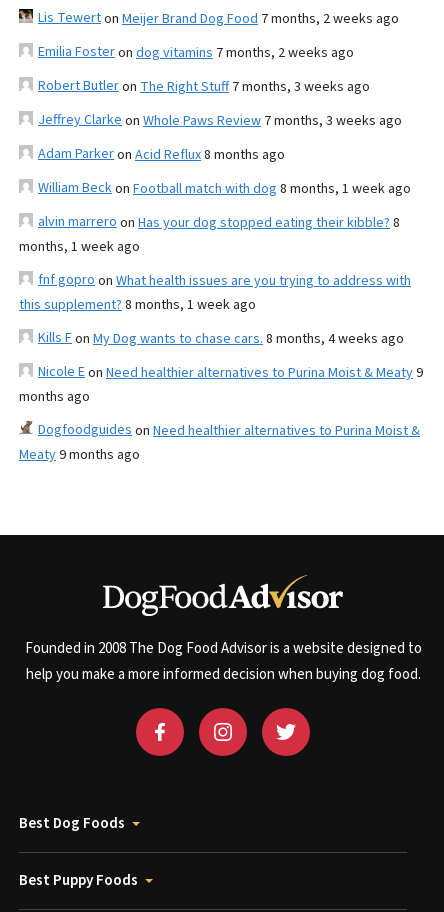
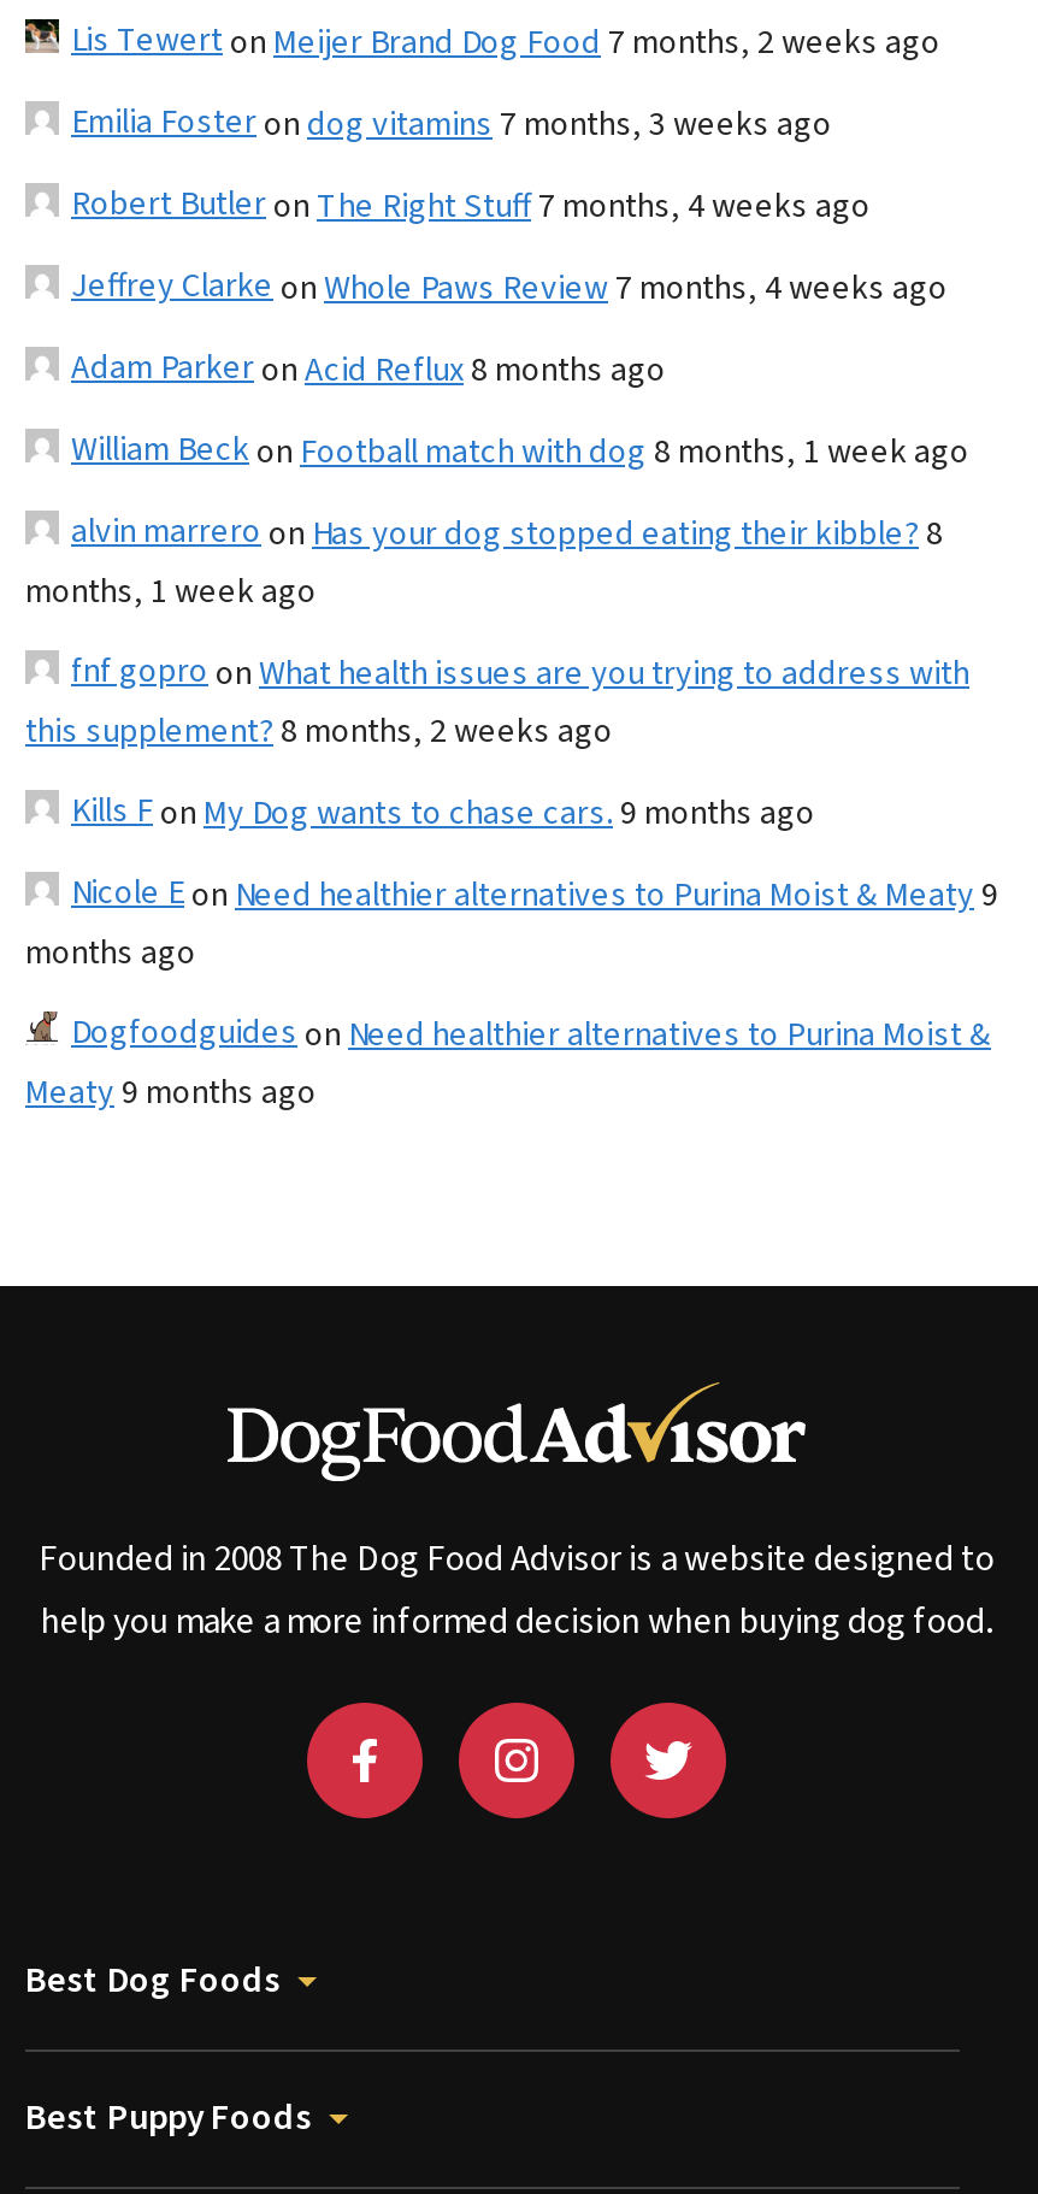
[38,42,354,63] Emilia Fosteron dog vitamins 7 months, 2 weeks ago -> [71,98,832,149] Emilia Fosteron dog vitamins 7 months, 3 weeks ago
[38,76,370,97] Robert Butleron The Right Stuff 7 months, 3 weeks ago -> [71,180,871,230] Robert Butleron The Right Stuff 7 months, 4 weeks ago
[38,110,402,131] Jeffrey Clarkeon Whole Paws Review 7 months, 3 weeks ago -> [71,262,948,312] Jeffrey Clarkeon Whole Paws Review 7 months, 4 weeks ago
[19,295,256,315] this supplement? 8 months, 1 week ago -> [25,707,613,755] this supplement? 8 months, 2 weeks ago
[38,328,404,349] Kills Fon My Dog wants to chase cars. 8 months, 4 weeks ago -> [71,787,815,837] Kills Fon My Dog wants to chase cars. 9 months ago

